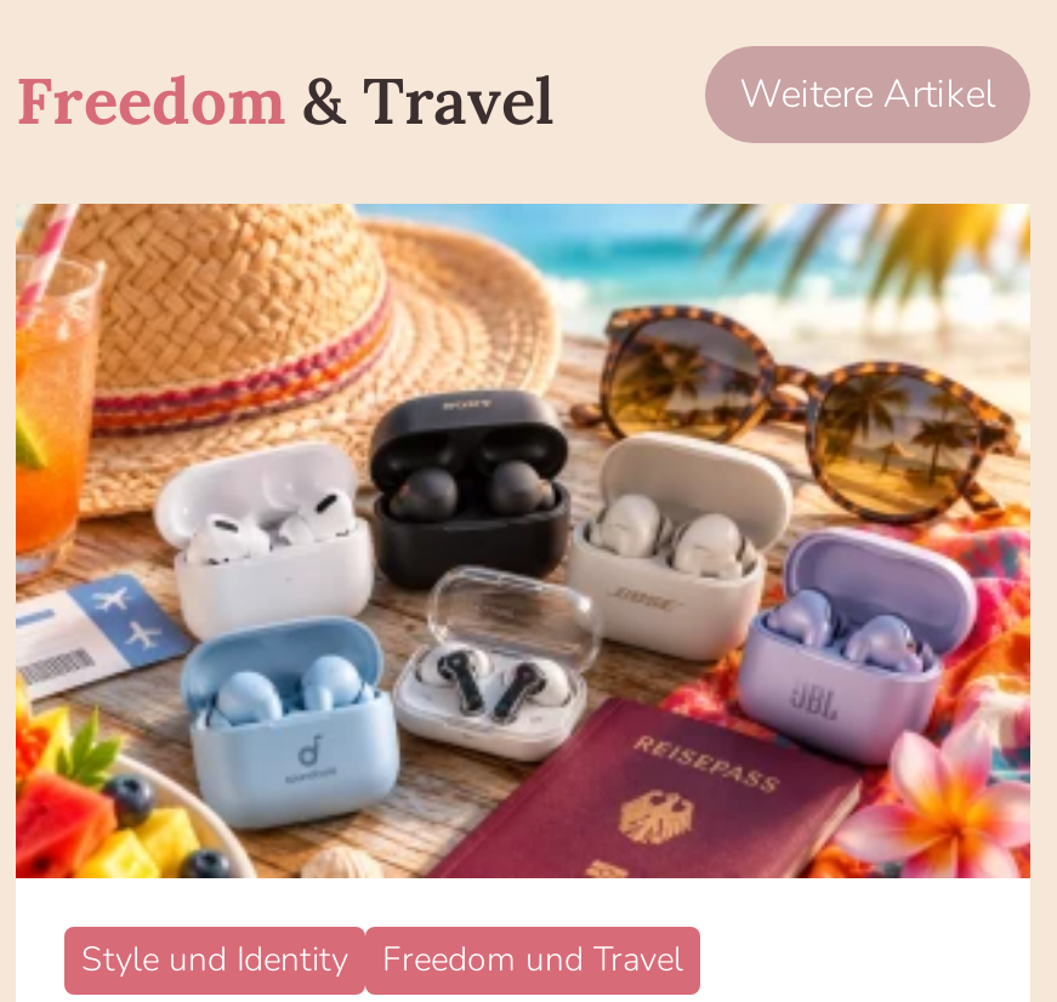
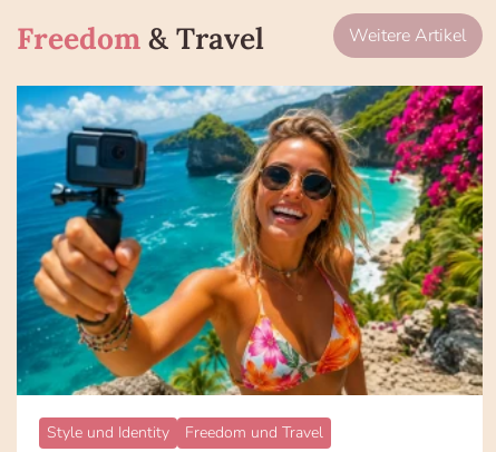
[13,201,1033,881] [image] -> [16,85,484,396] [image]

